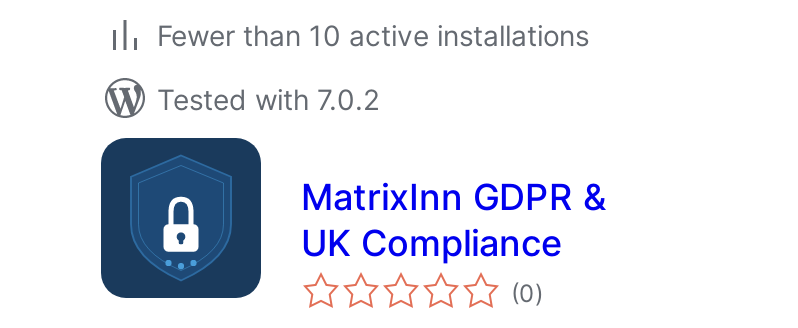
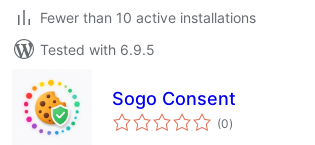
[157,82,379,116] Tested with 7.0.2 -> [40,41,155,58] Tested with 6.9.5
[99,138,607,316] [image] | MatrixInn GDPR & | UK Compliance -> [12,69,236,136] [image] | Sogo Consent

